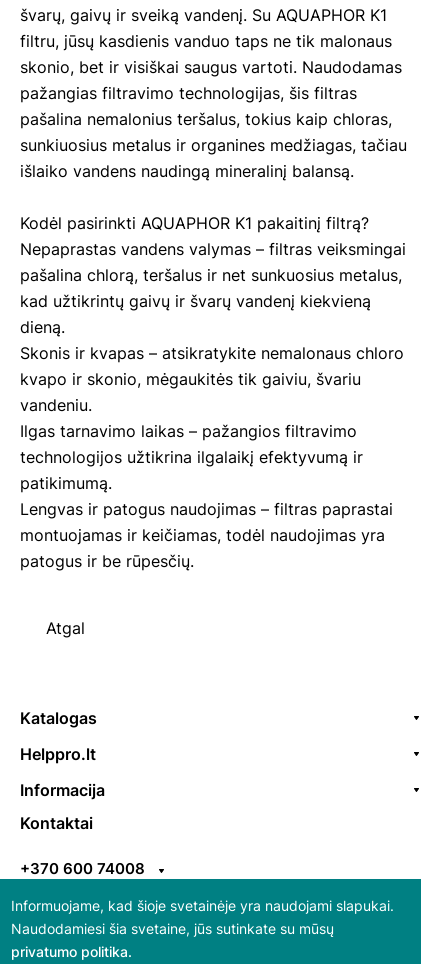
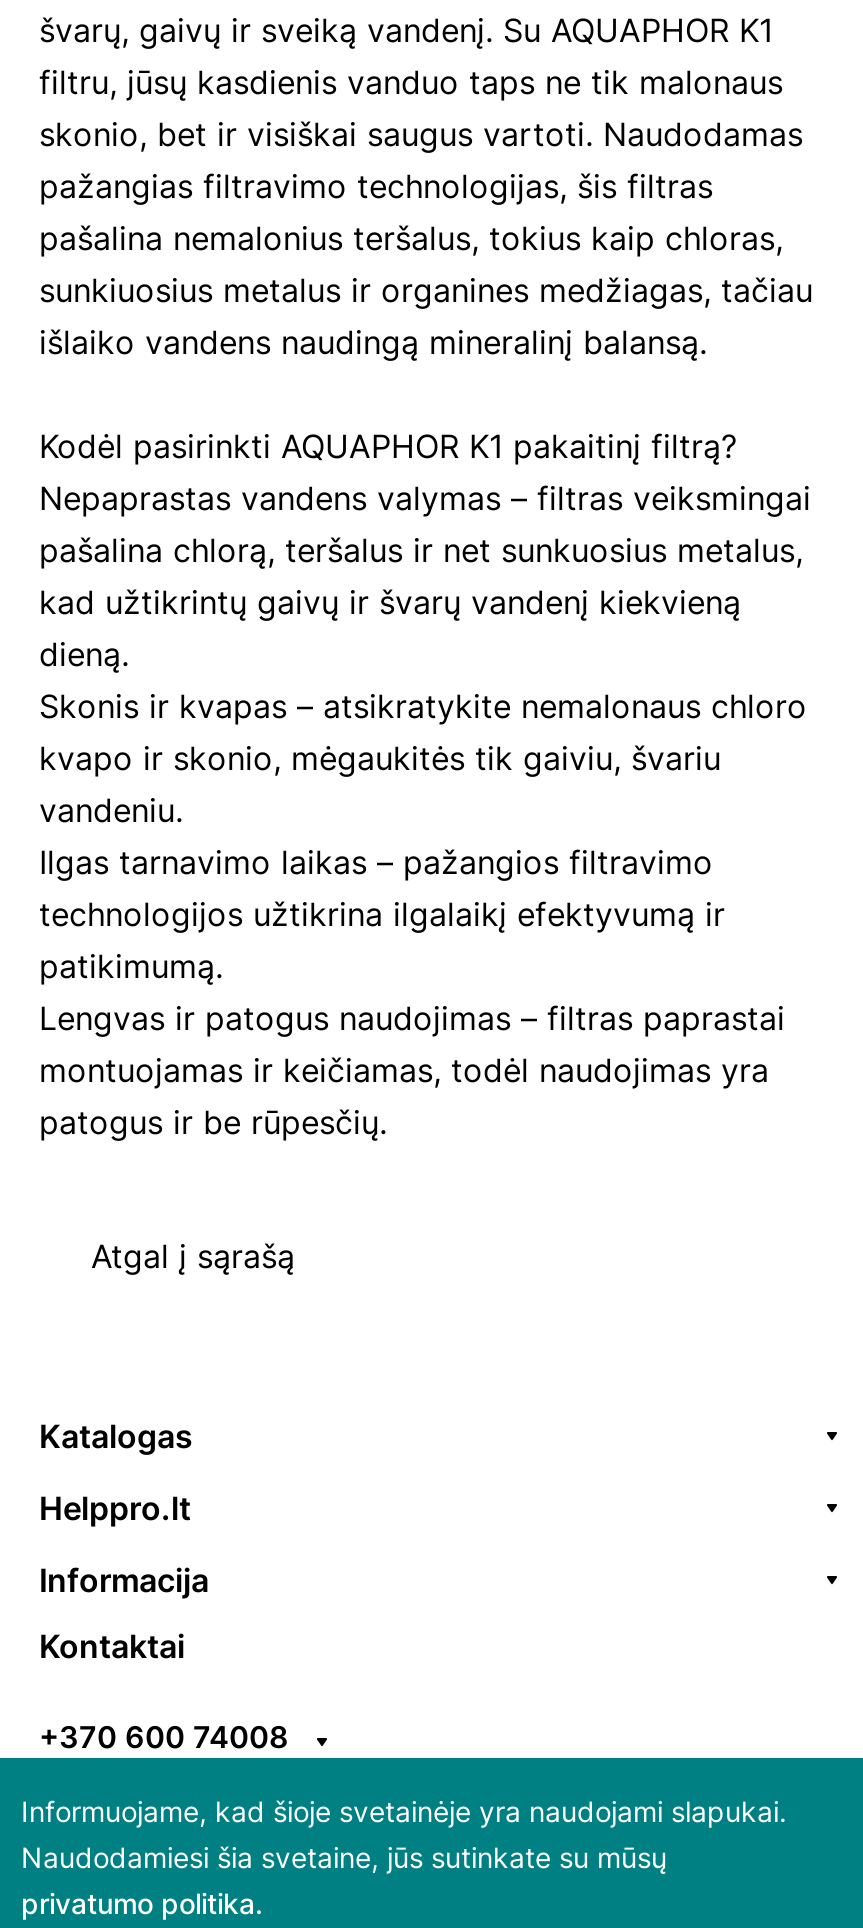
[46,618,85,638] Atgal -> [91,1236,295,1276] Atgal į sąrašą

